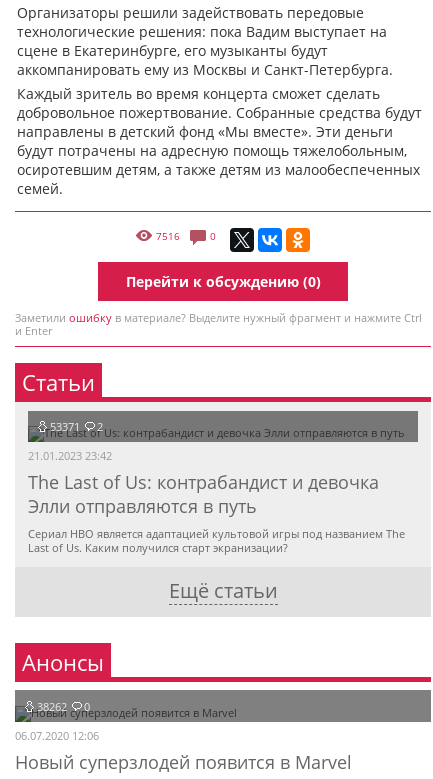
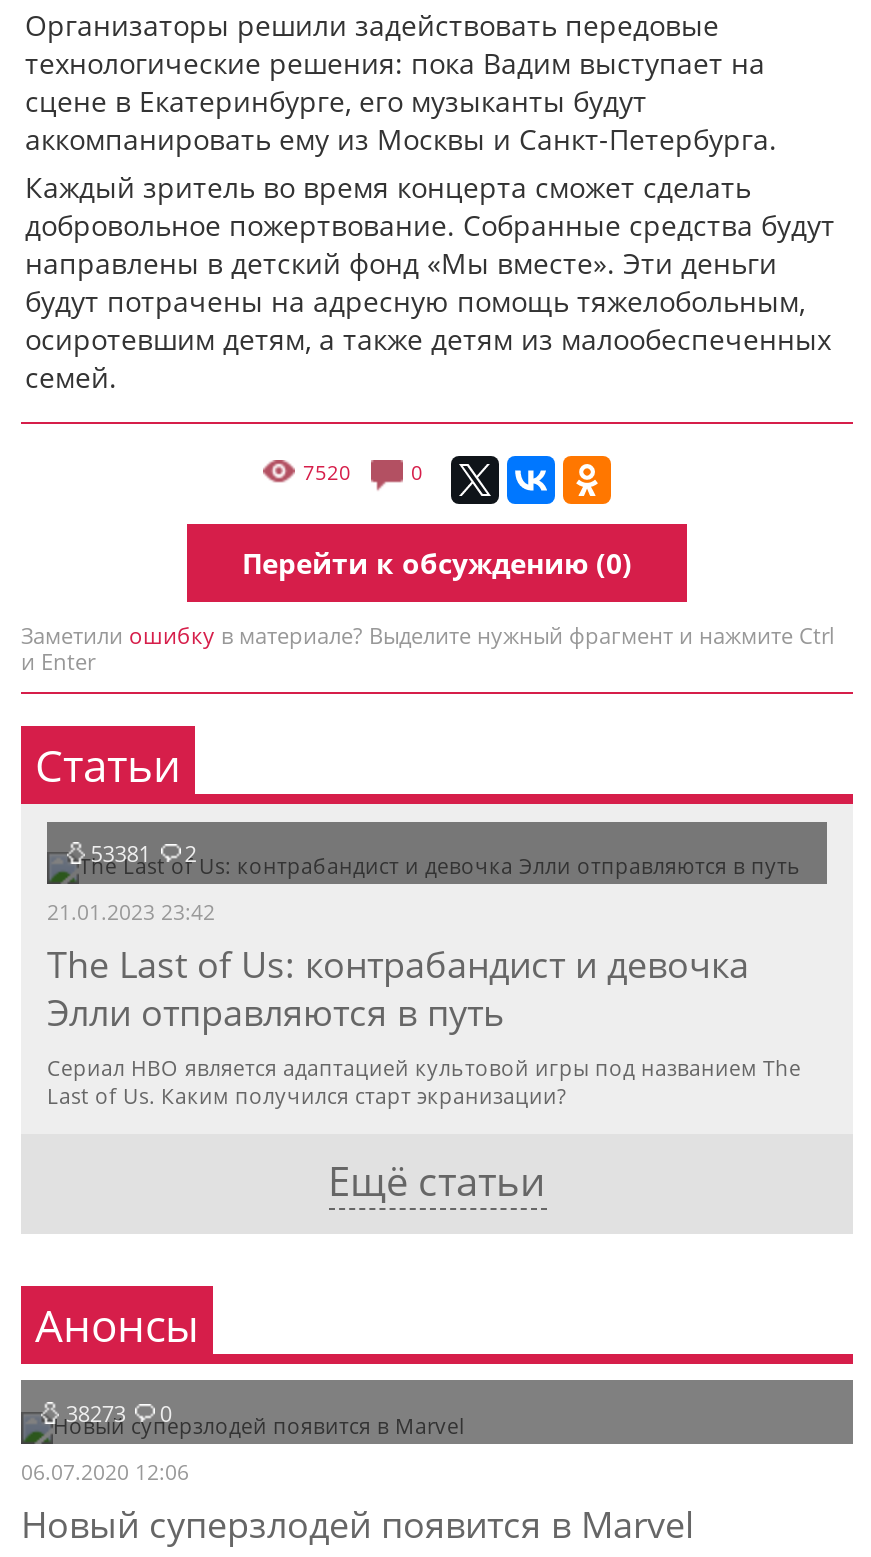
[156,229,180,243] 7516 -> [303,458,351,486] 7520
[50,419,103,434] 53371 2 -> [91,838,197,868] 53381 2
[37,699,90,714] 38262 0 -> [66,1397,172,1427] 38273 0

